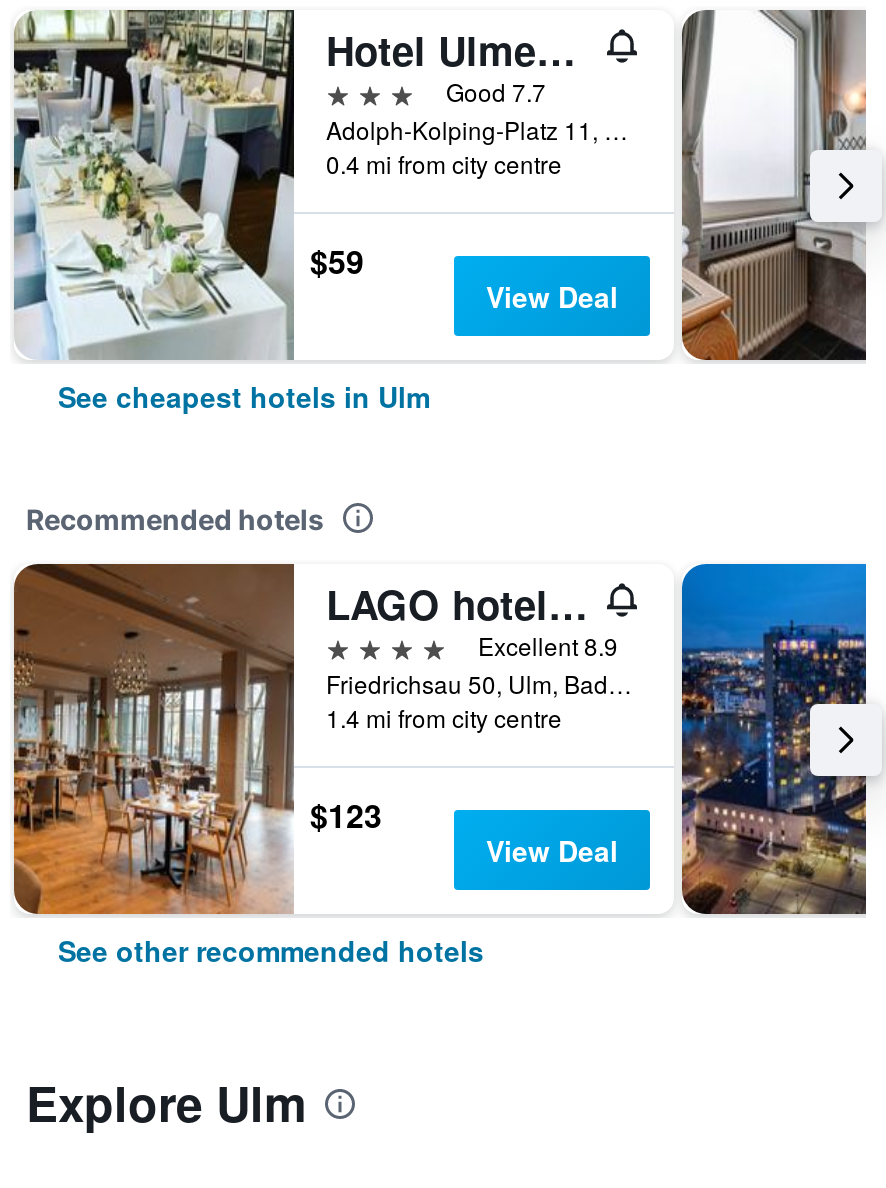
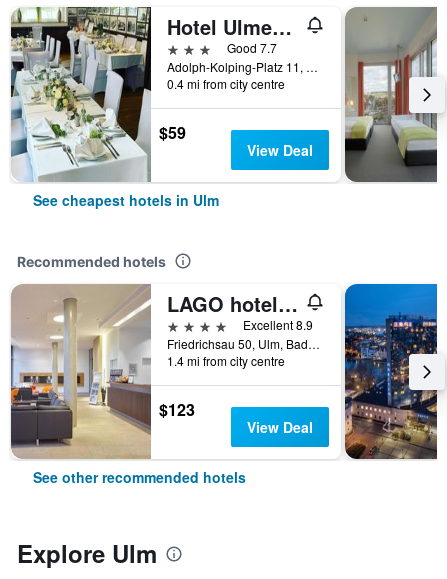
[680,10,866,360] [image] -> [344,6,437,182] [image]
[12,564,296,914] [image] -> [10,285,152,458] [image]

